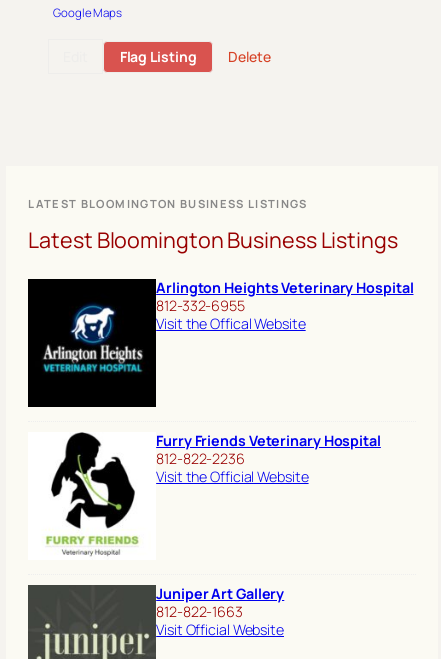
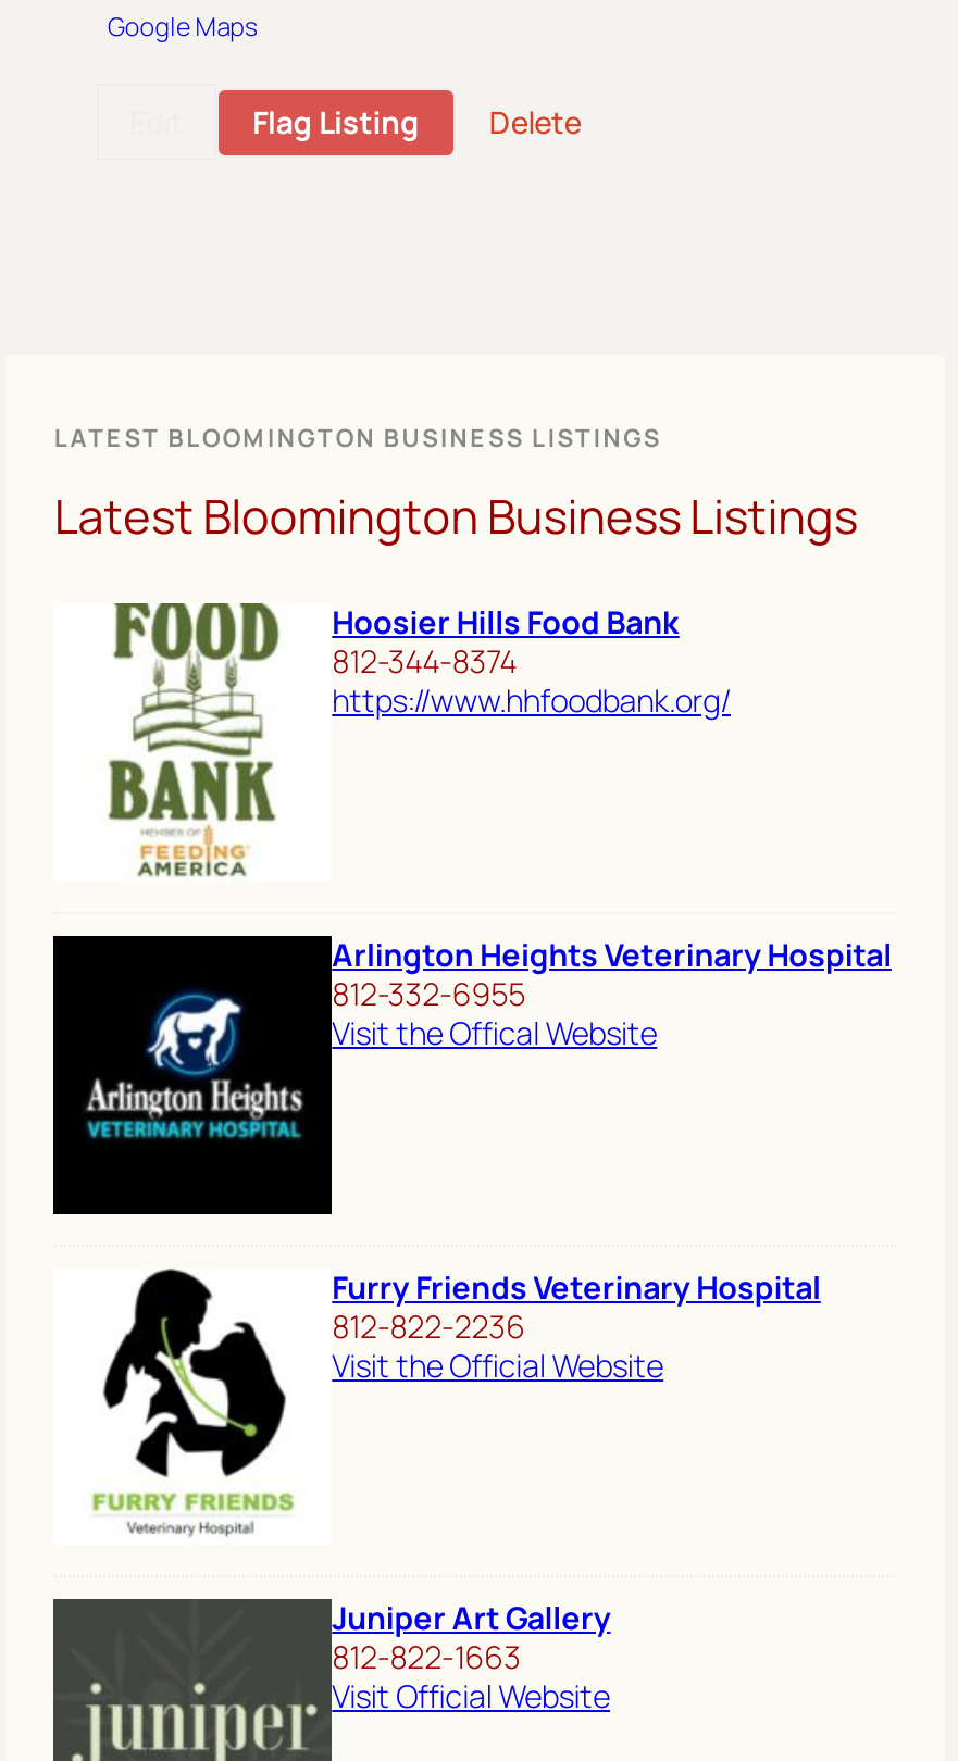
none -> [108,601,731,877] [image] | Hoosier Hills Food Bank | 812-344-8374 | https://www.hhfoodbank.org/

